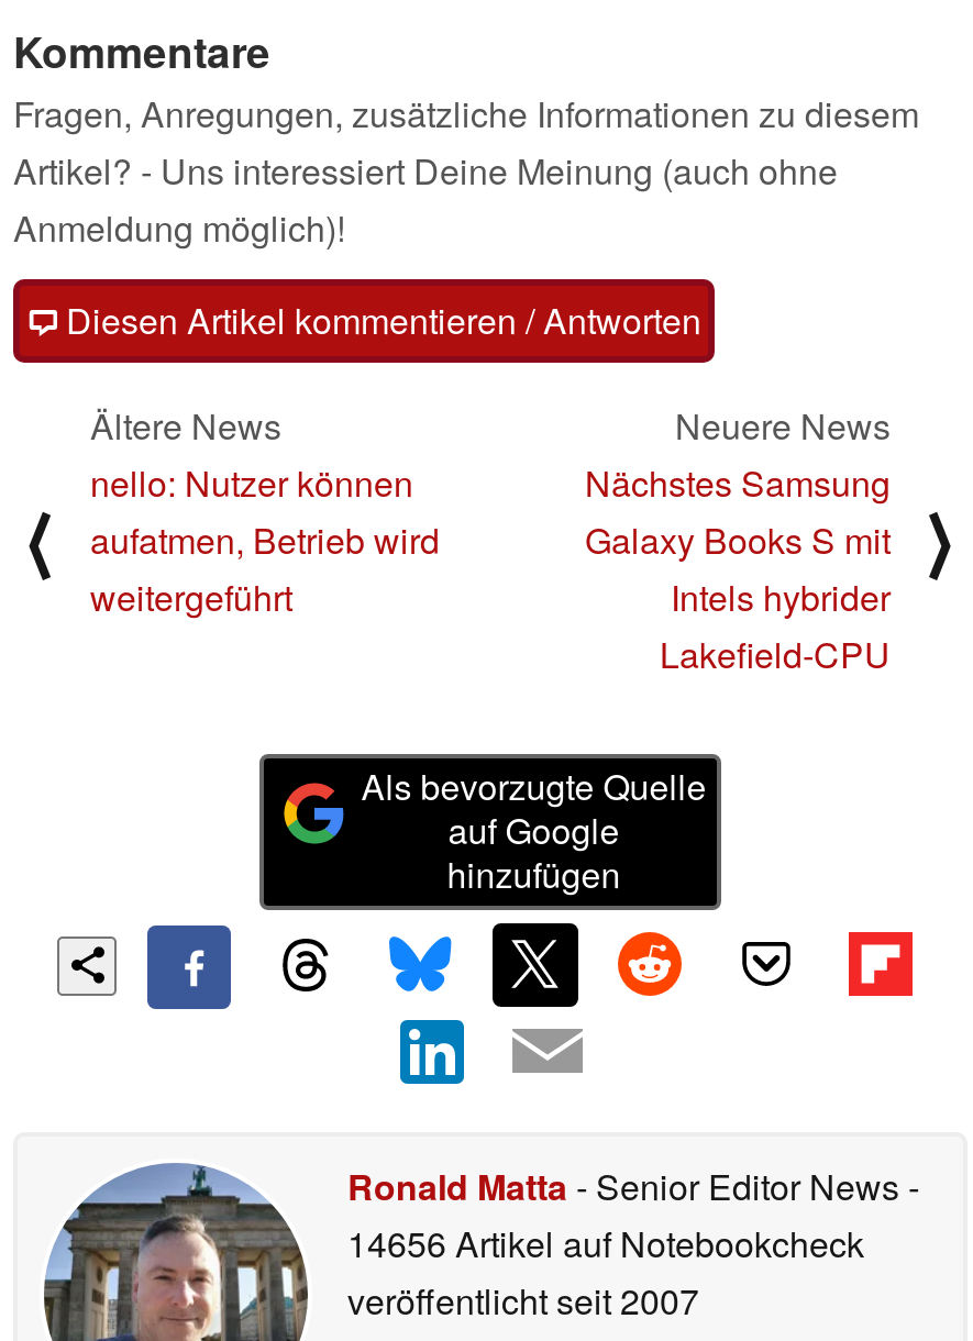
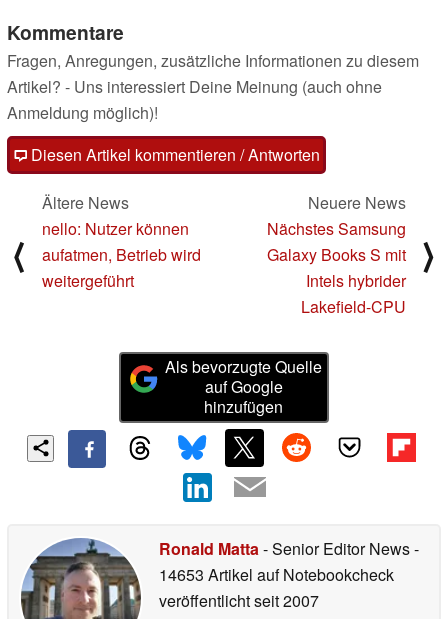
[347,1217,864,1268] 14656 Artikel auf Notebookcheck -> [159,563,394,586] 14653 Artikel auf Notebookcheck

